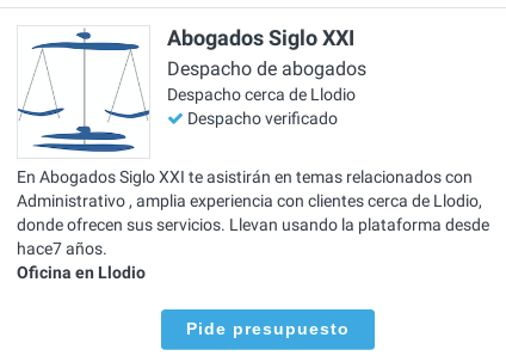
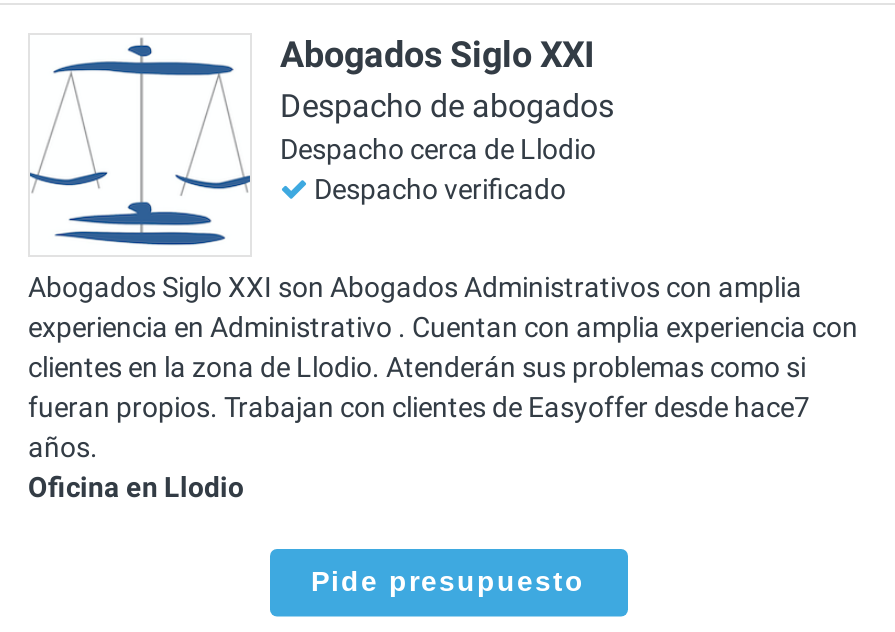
[17,167,489,258] En Abogados Siglo XXI te asistirán en temas relacionados con | Administrativo , amplia experiencia con clientes cerca de Llodio, | donde ofrecen sus servicios. Llevan usando la plataforma desde | hace7 años. -> [28,271,858,463] Abogados Siglo XXI son Abogados Administrativos con amplia | experiencia en Administrativo . Cuentan con amplia experiencia con | clientes en la zona de Llodio. Atenderán sus problemas como si | fueran propios. Trabajan con clientes de Easyoffer desde hace7 | años.

